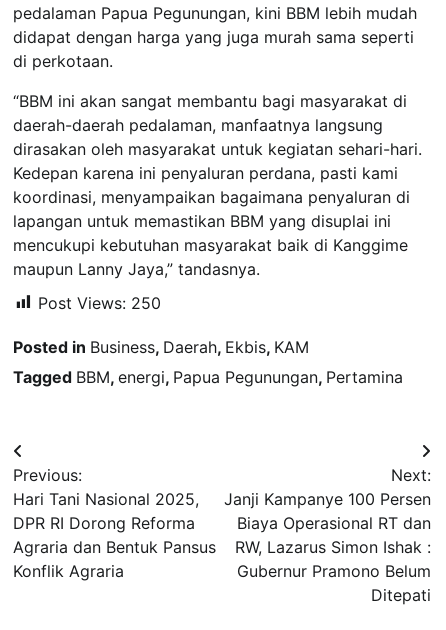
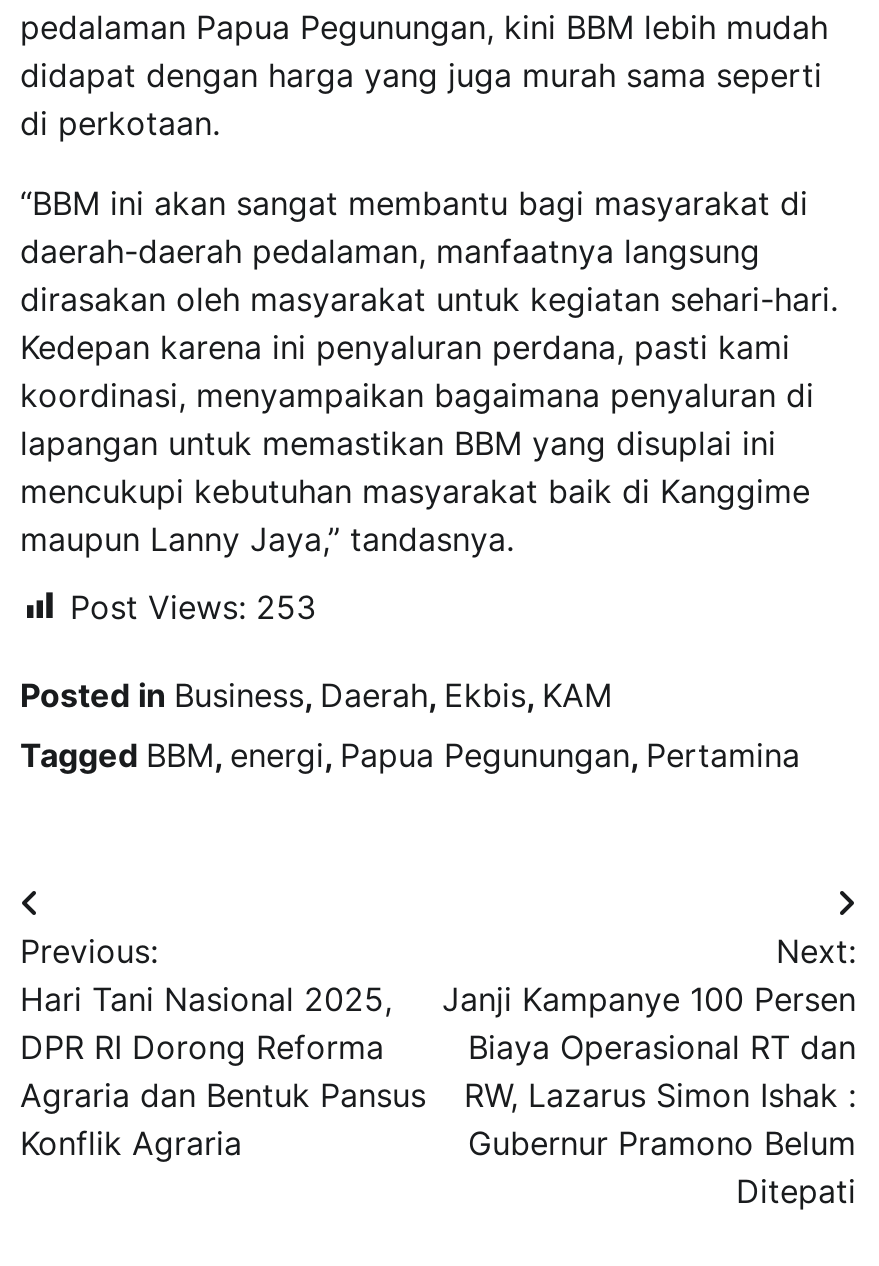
[38,293,161,313] Post Views: 250 -> [70,586,316,626] Post Views: 253

